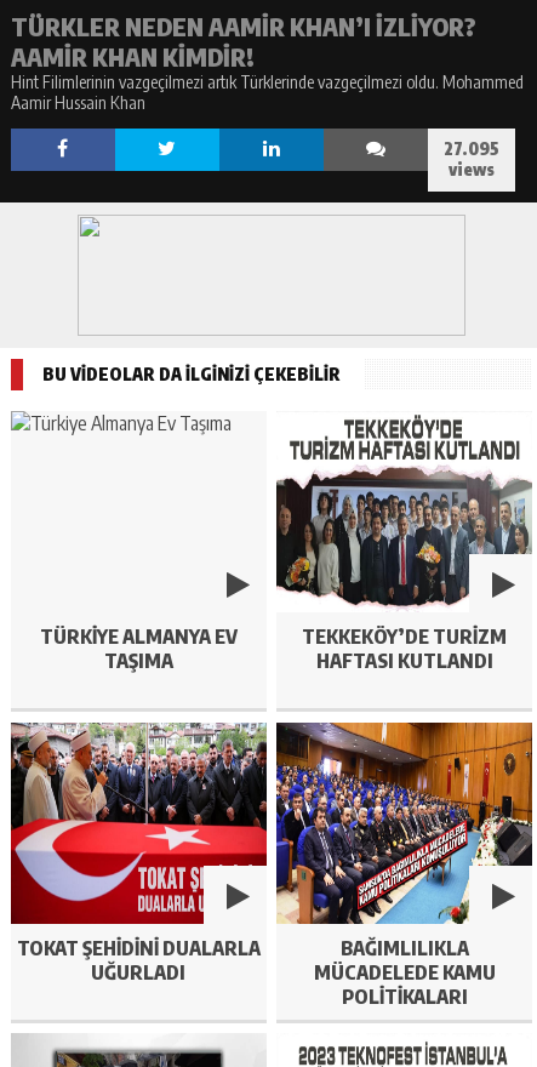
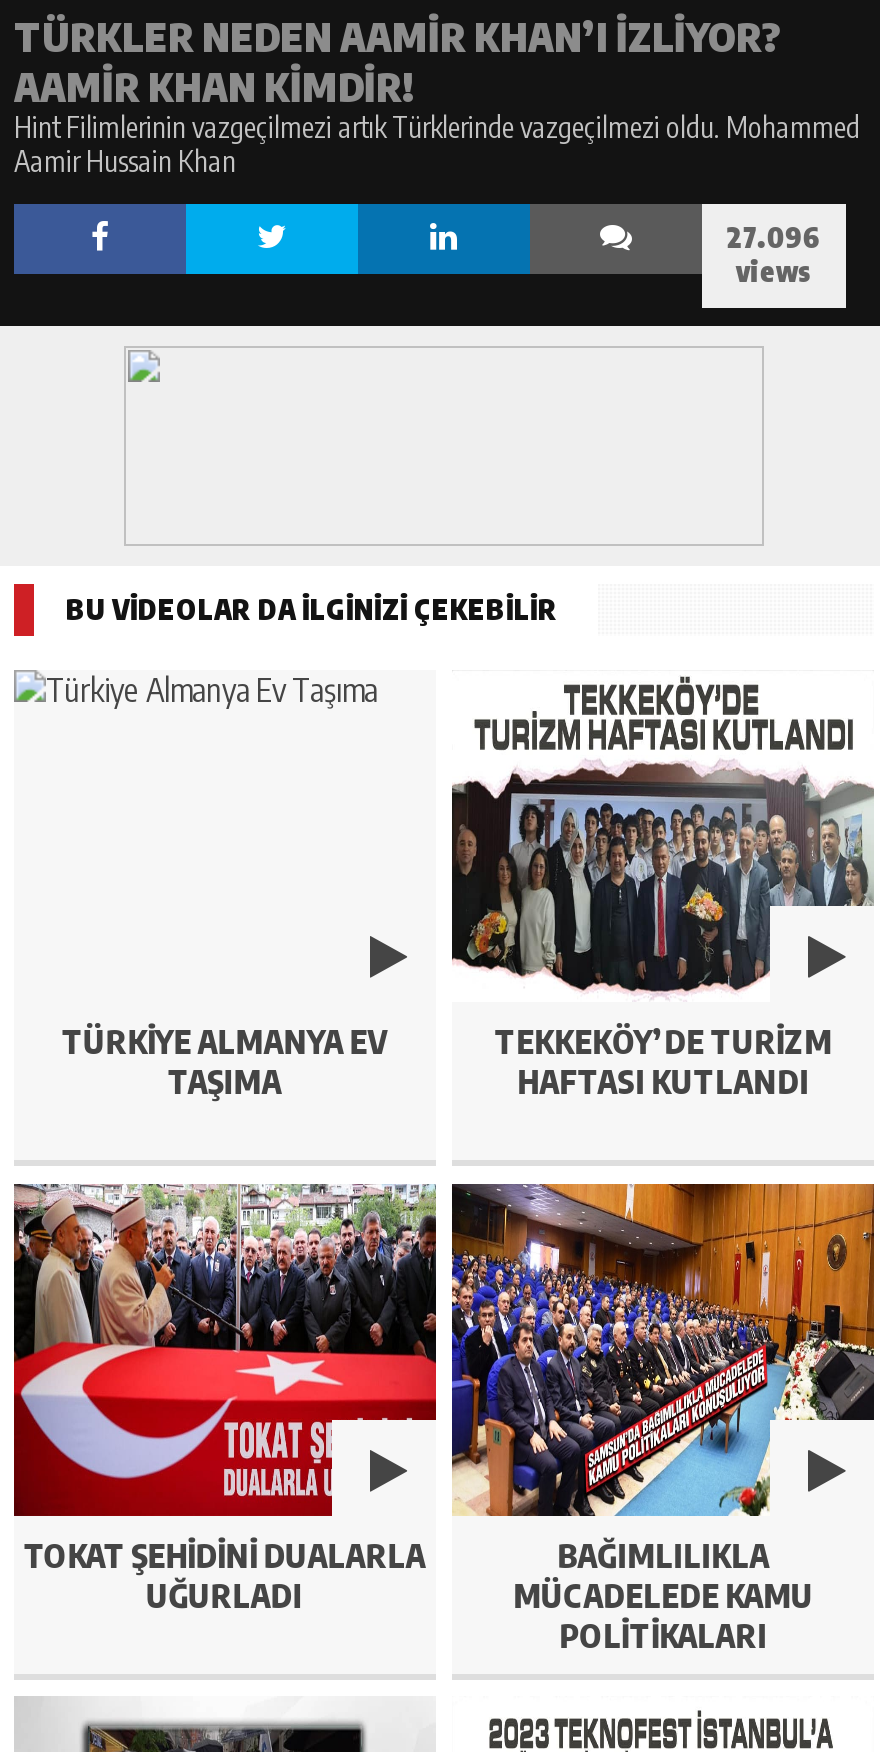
[443,138,499,159] 27.095 -> [727,220,821,254] 27.096

